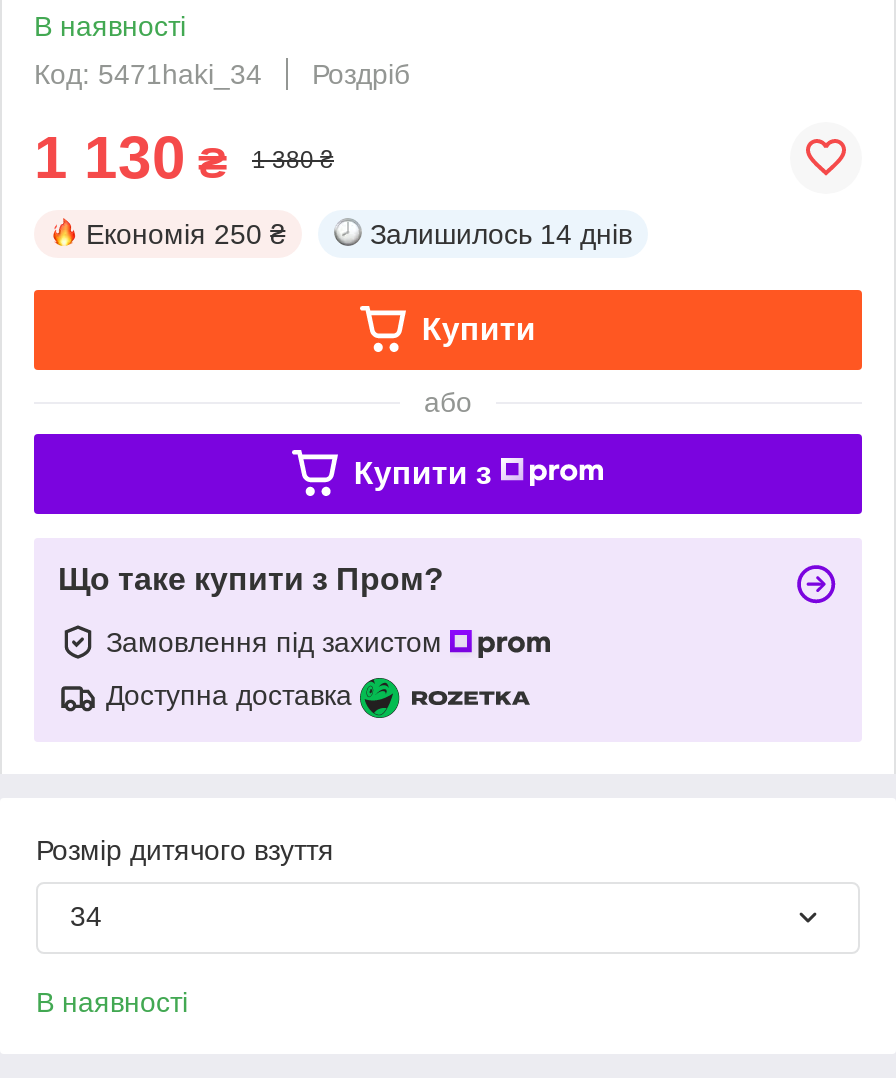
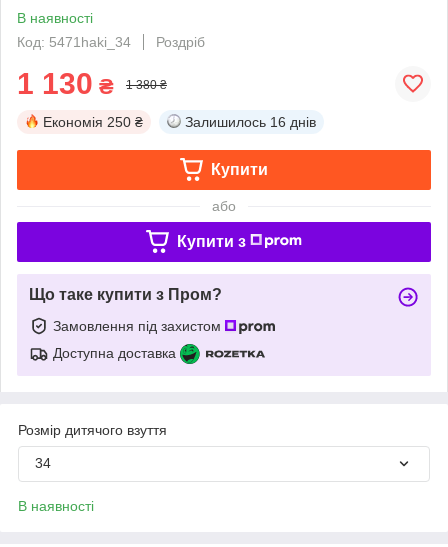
[370,218,632,250] Залишилось 14 днів -> [185,114,316,130] Залишилось 16 днів

